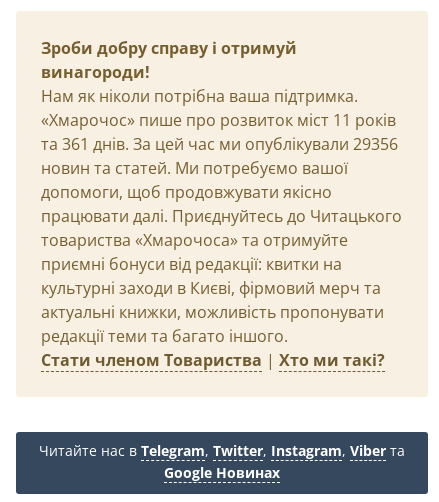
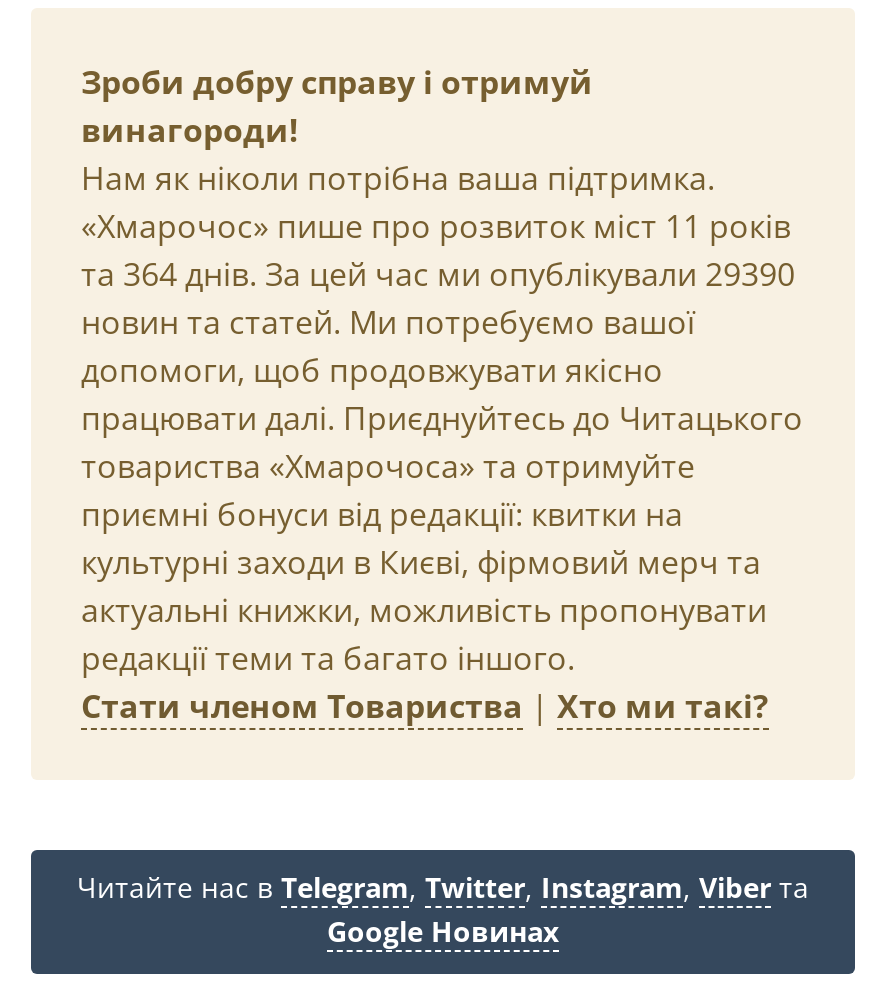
[41,133,398,155] та 361 днів. За цей час ми опублікували 29356 -> [81,252,795,296] та 364 днів. За цей час ми опублікували 29390

